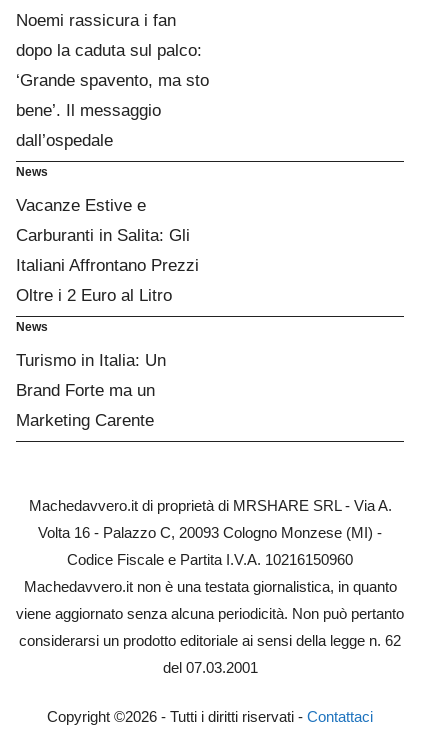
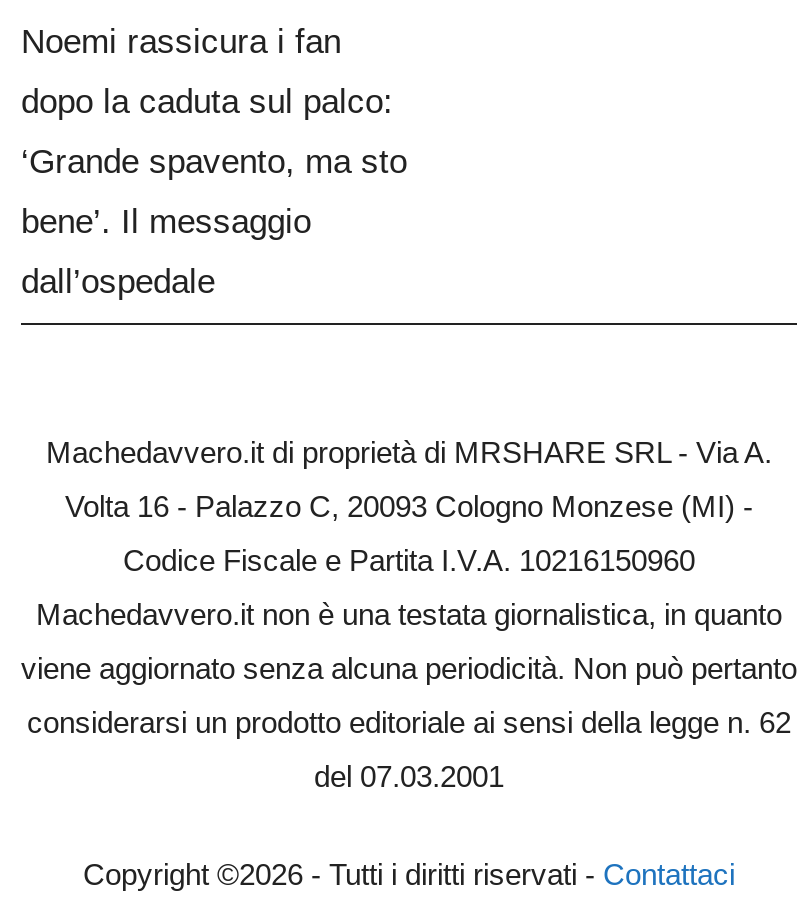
[16,165,199,430] News | Vacanze Estive e | Carburanti in Salita: Gli | Italiani Affrontano Prezzi | Oltre i 2 Euro al Litro | News | Turismo in Italia: Un | Brand Forte ma un | Marketing Carente -> none

